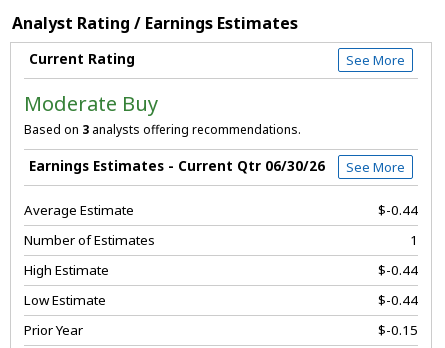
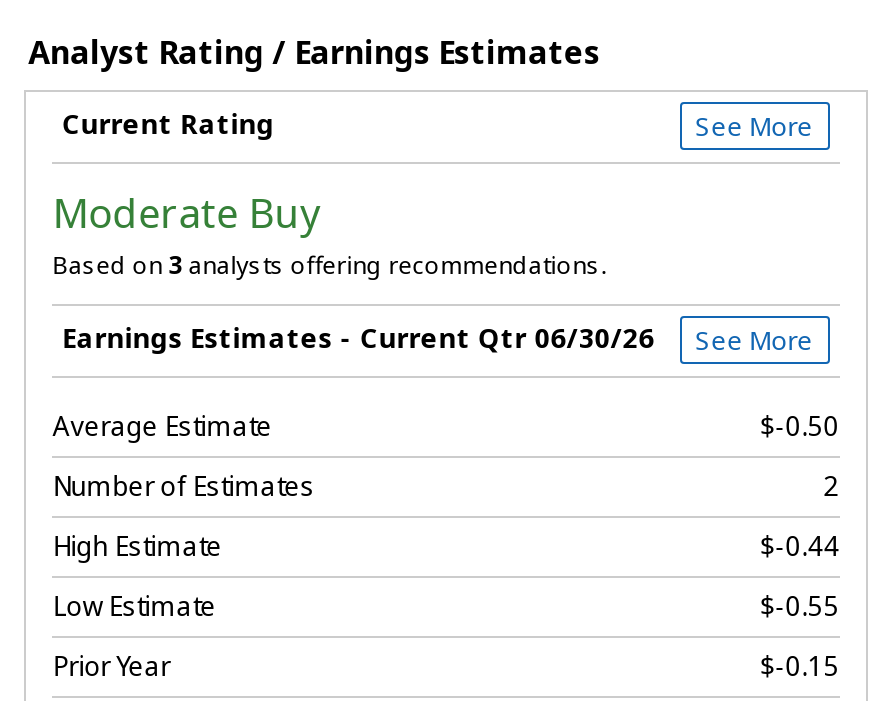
[378,201,418,219] $-0.44 -> [760,409,840,445] $-0.50
[410,231,418,249] 1 -> [824,469,840,505] 2
[378,291,418,309] $-0.44 -> [760,589,840,625] $-0.55

